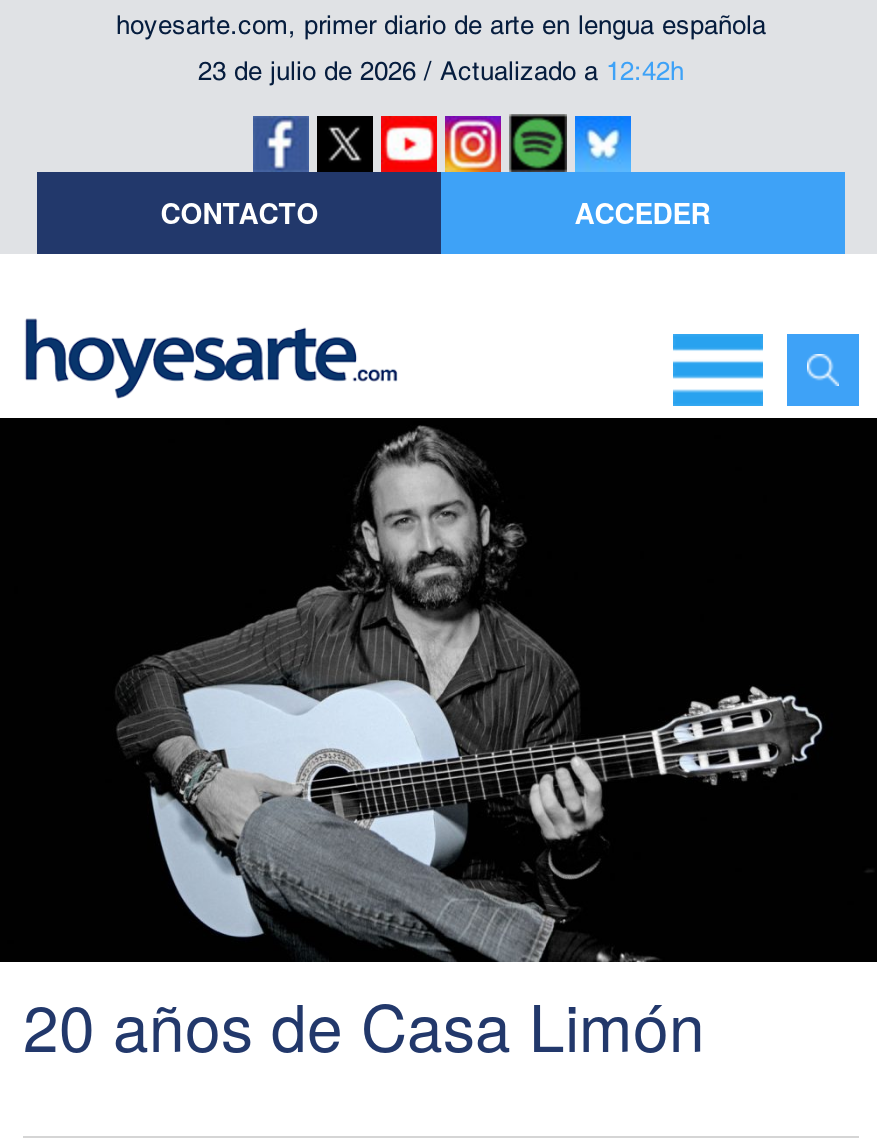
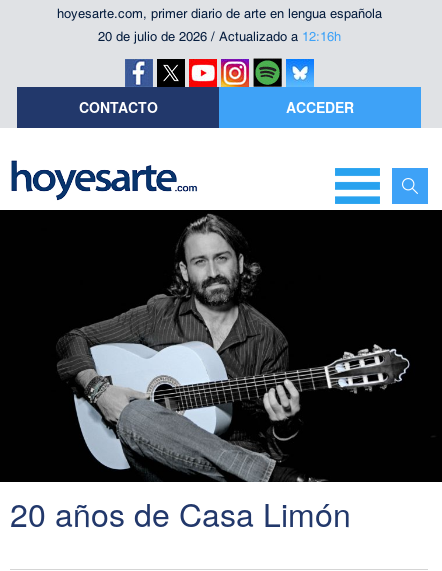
[198,56,684,86] 23 de julio de 2026 / Actualizado a 12:42h -> [97,29,340,44] 20 de julio de 2026 / Actualizado a 12:16h

